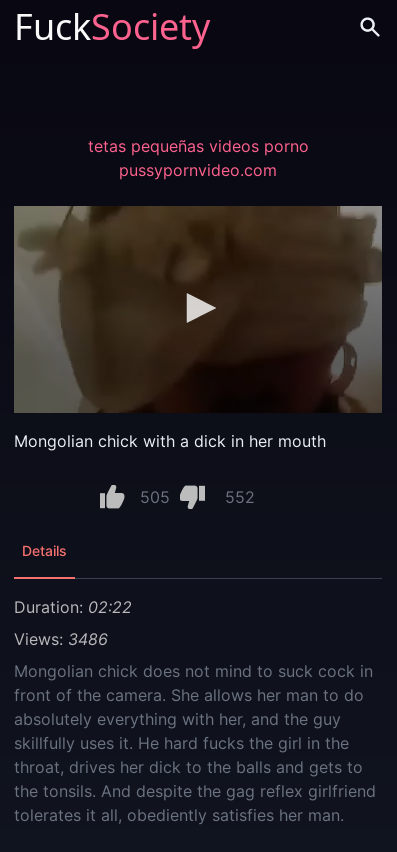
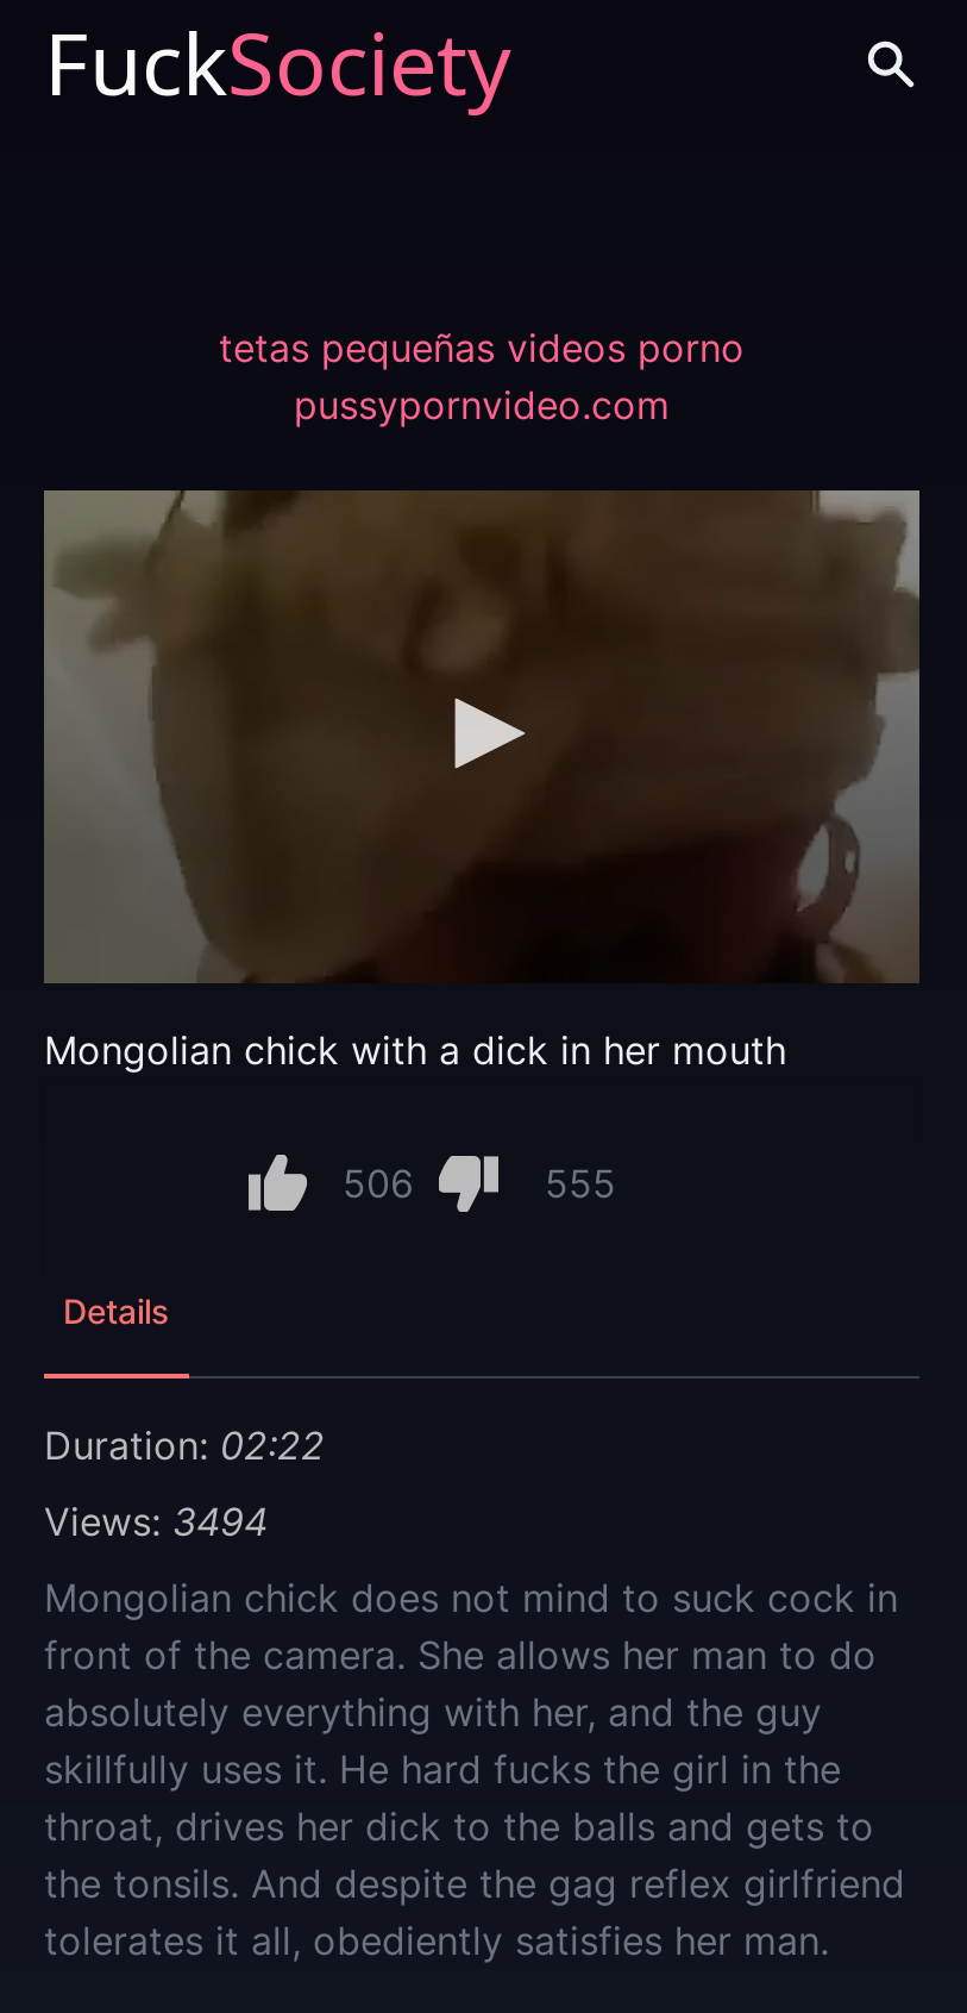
[139,487,169,507] 505 -> [343,1159,414,1207] 506
[224,487,254,507] 552 -> [545,1159,616,1207] 555
[14,629,108,649] Views: 3486 -> [44,1498,268,1545] Views: 3494

